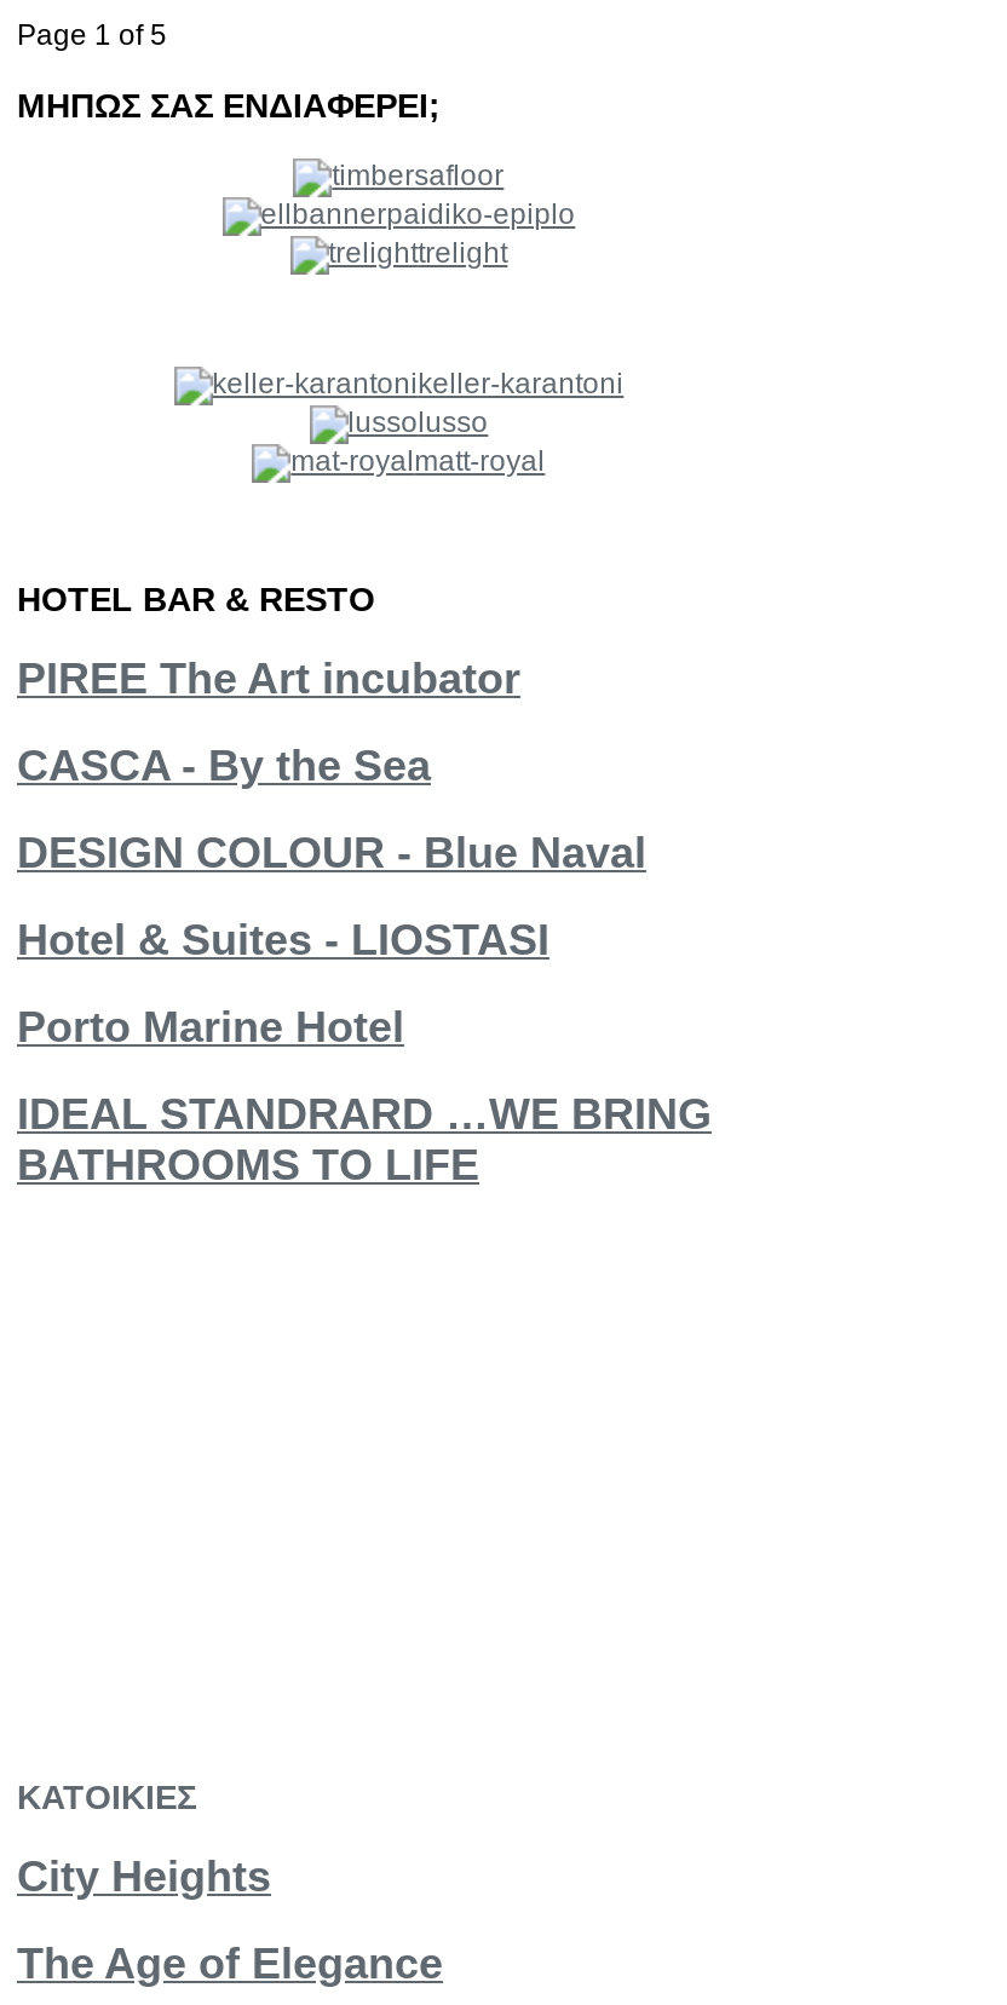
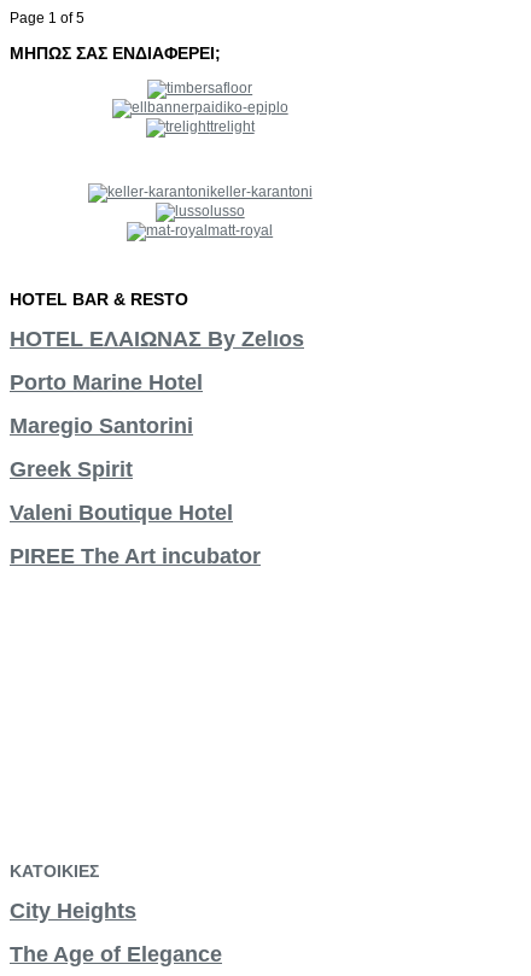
moved [17,655,520,703] -> [10,544,261,568]: PIREE The Art incubator
[17,741,646,964] CASCA - By the Sea | DESIGN COLOUR - Blue Naval | Hotel & Suites - LIOSTASI -> [10,327,304,351] HOTEL ΕΛΑΙΩΝΑΣ By Zelıos
moved [17,1002,404,1051] -> [10,370,203,394]: Porto Marine Hotel
[17,1090,712,1189] IDEAL STANDRARD …WE BRING | BATHROOMS TO LIFE -> [10,414,233,524] Maregio Santorini | Greek Spirit | Valeni Boutique Hotel

